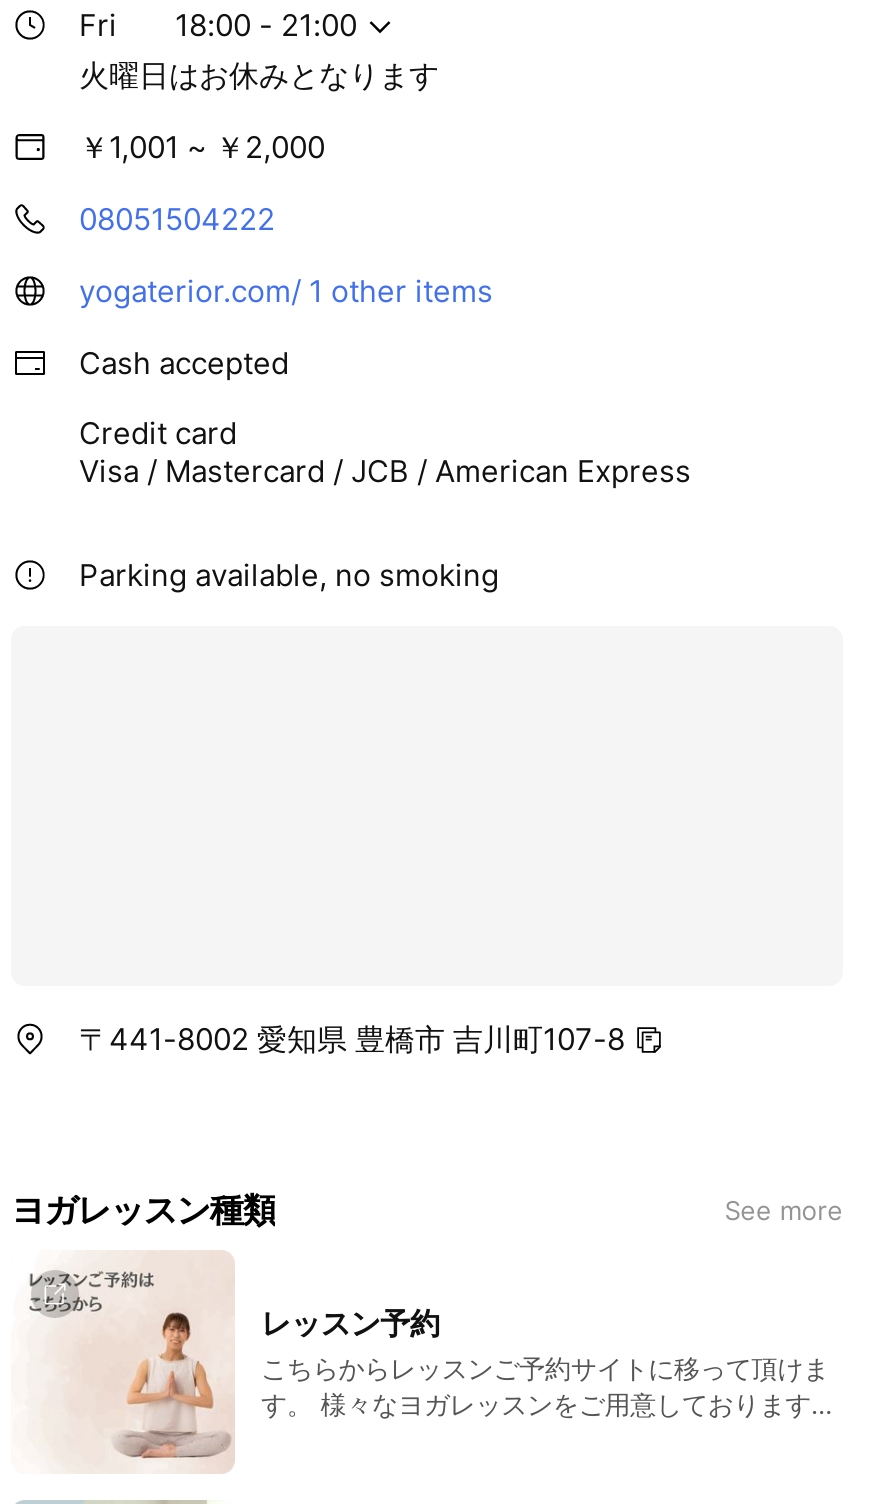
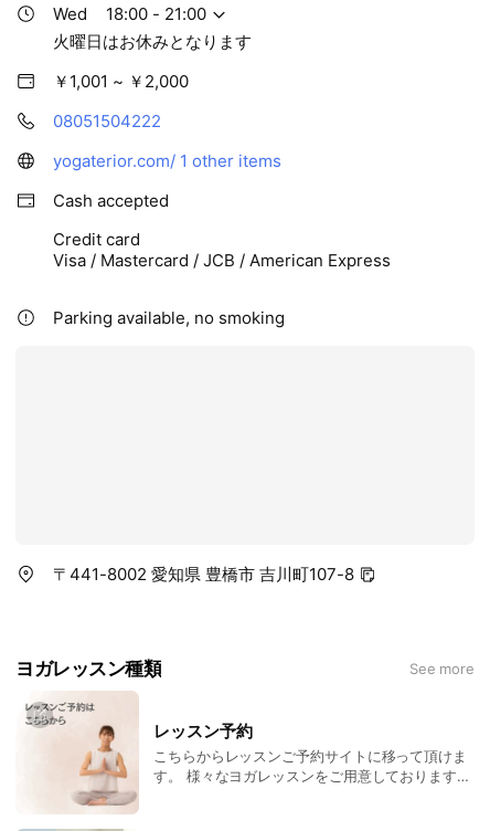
[79,7,117,45] Fri -> [53,4,87,25] Wed

